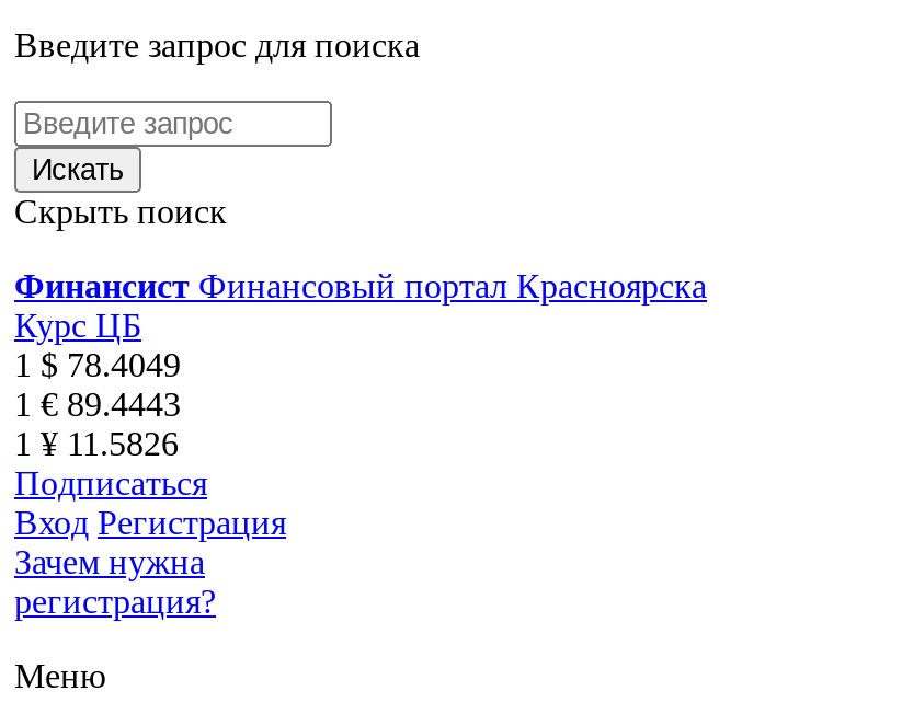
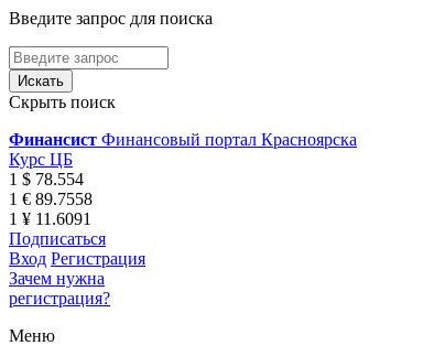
[14,346,181,383] 1 $ 78.4049 -> [9,170,84,188] 1 $ 78.554
[14,385,181,423] 1 € 89.4443 -> [9,190,93,208] 1 € 89.7558
[14,425,179,462] 1 ¥ 11.5826 -> [9,209,91,228] 1 ¥ 11.6091

